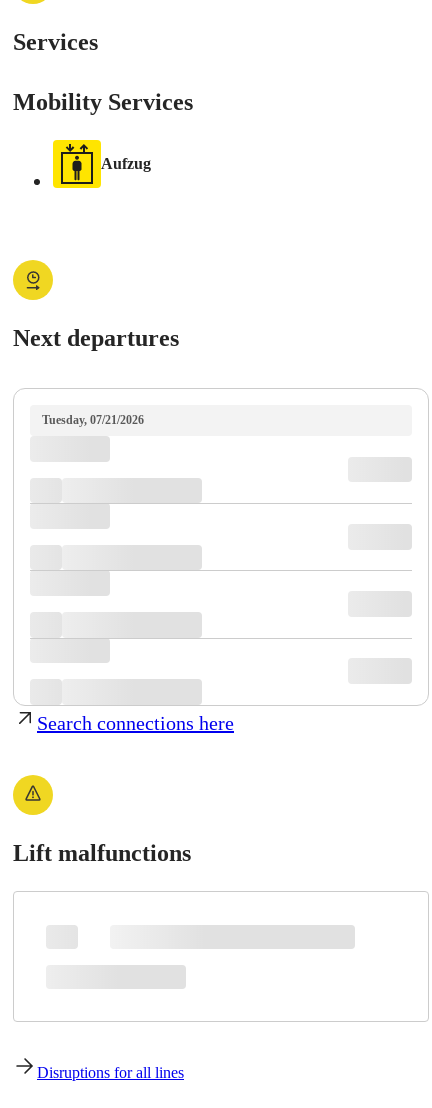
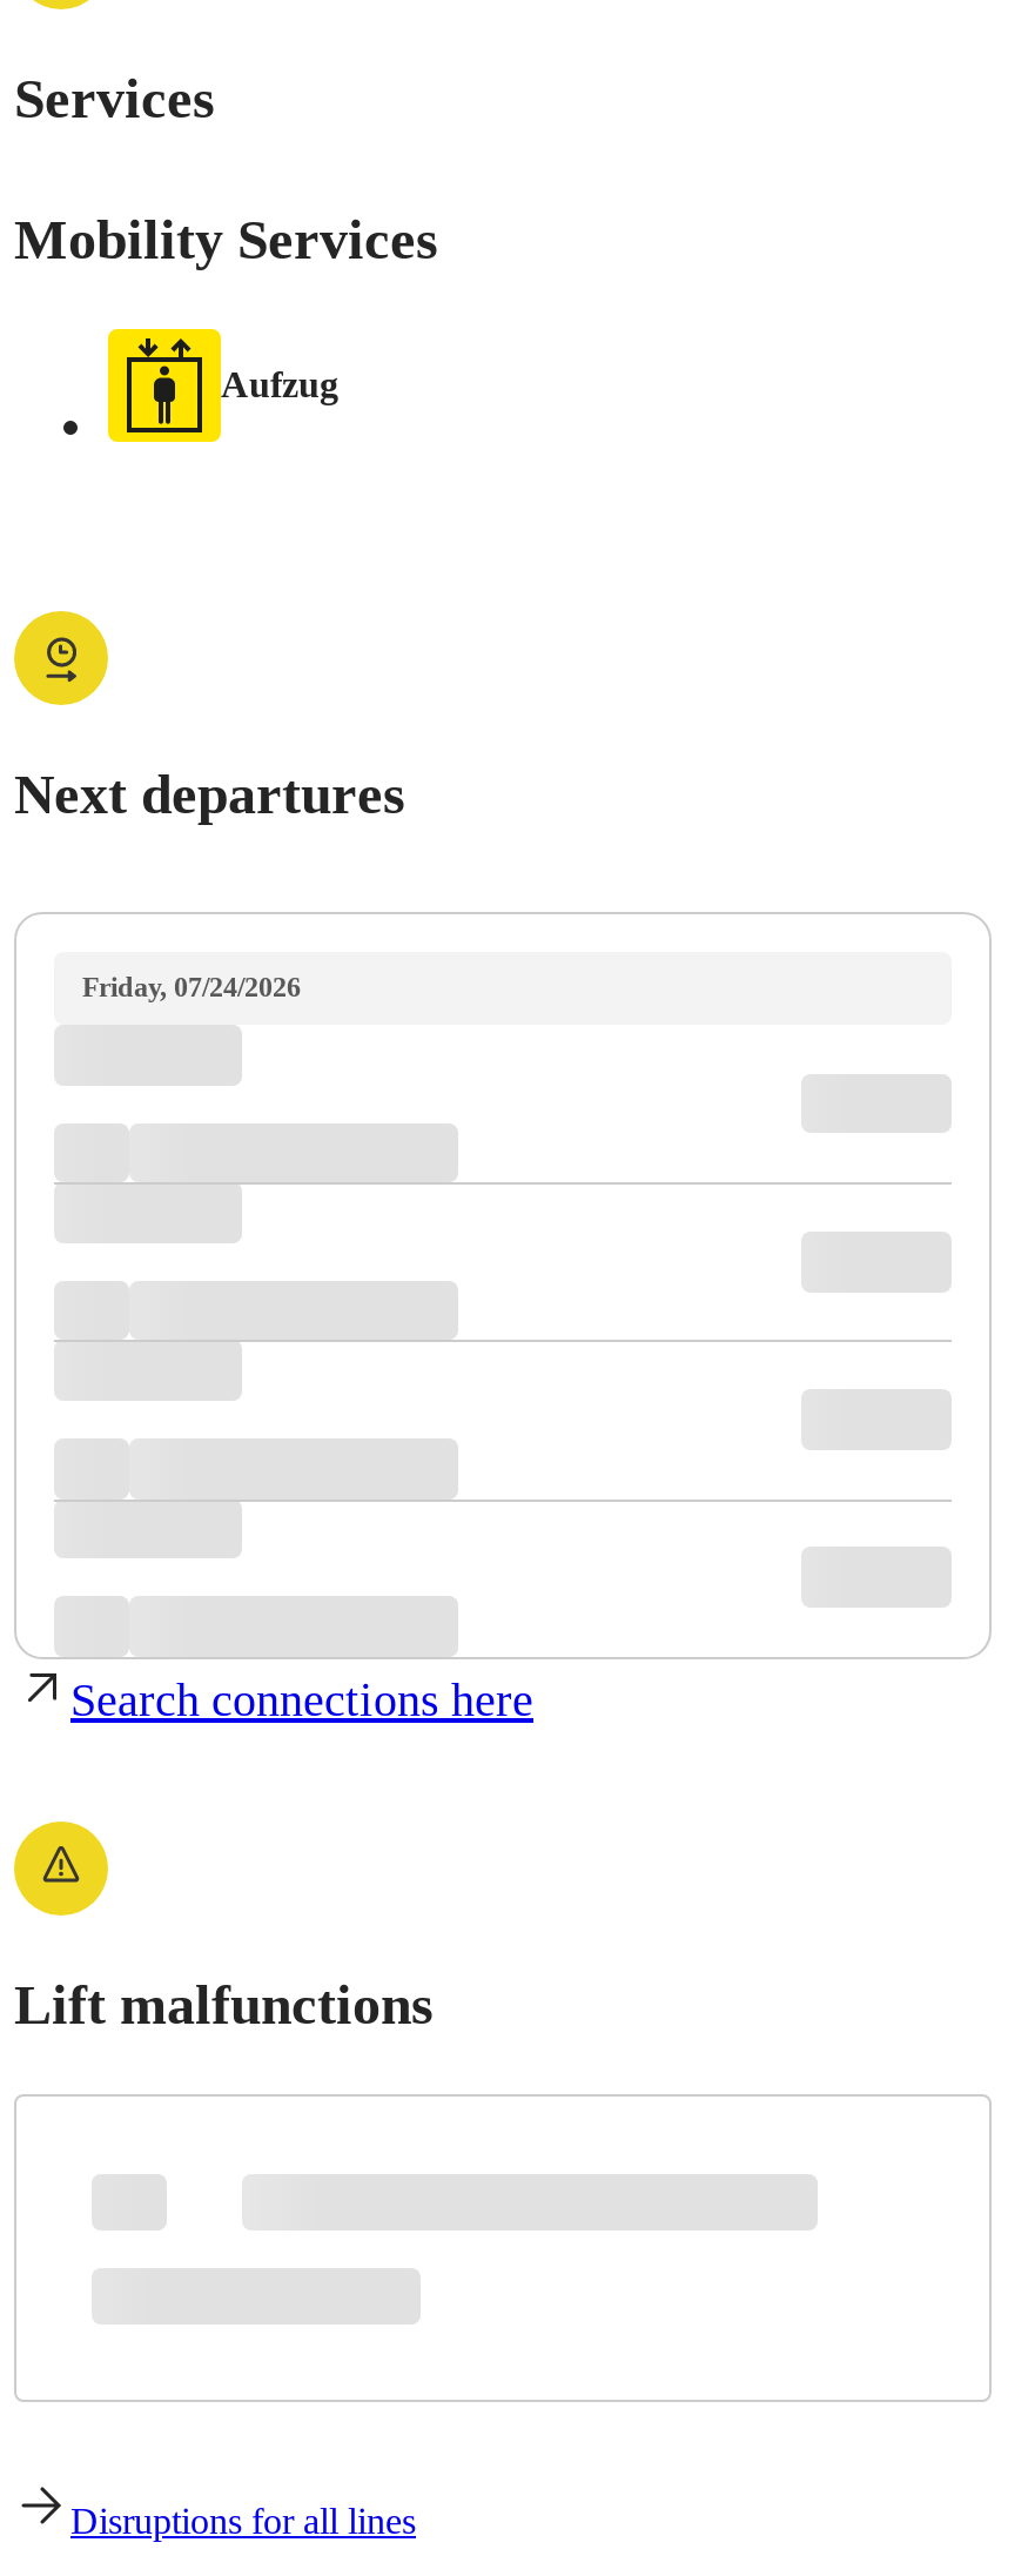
[42,413,144,427] Tuesday, 07/21/2026 -> [82,971,301,1004] Friday, 07/24/2026

